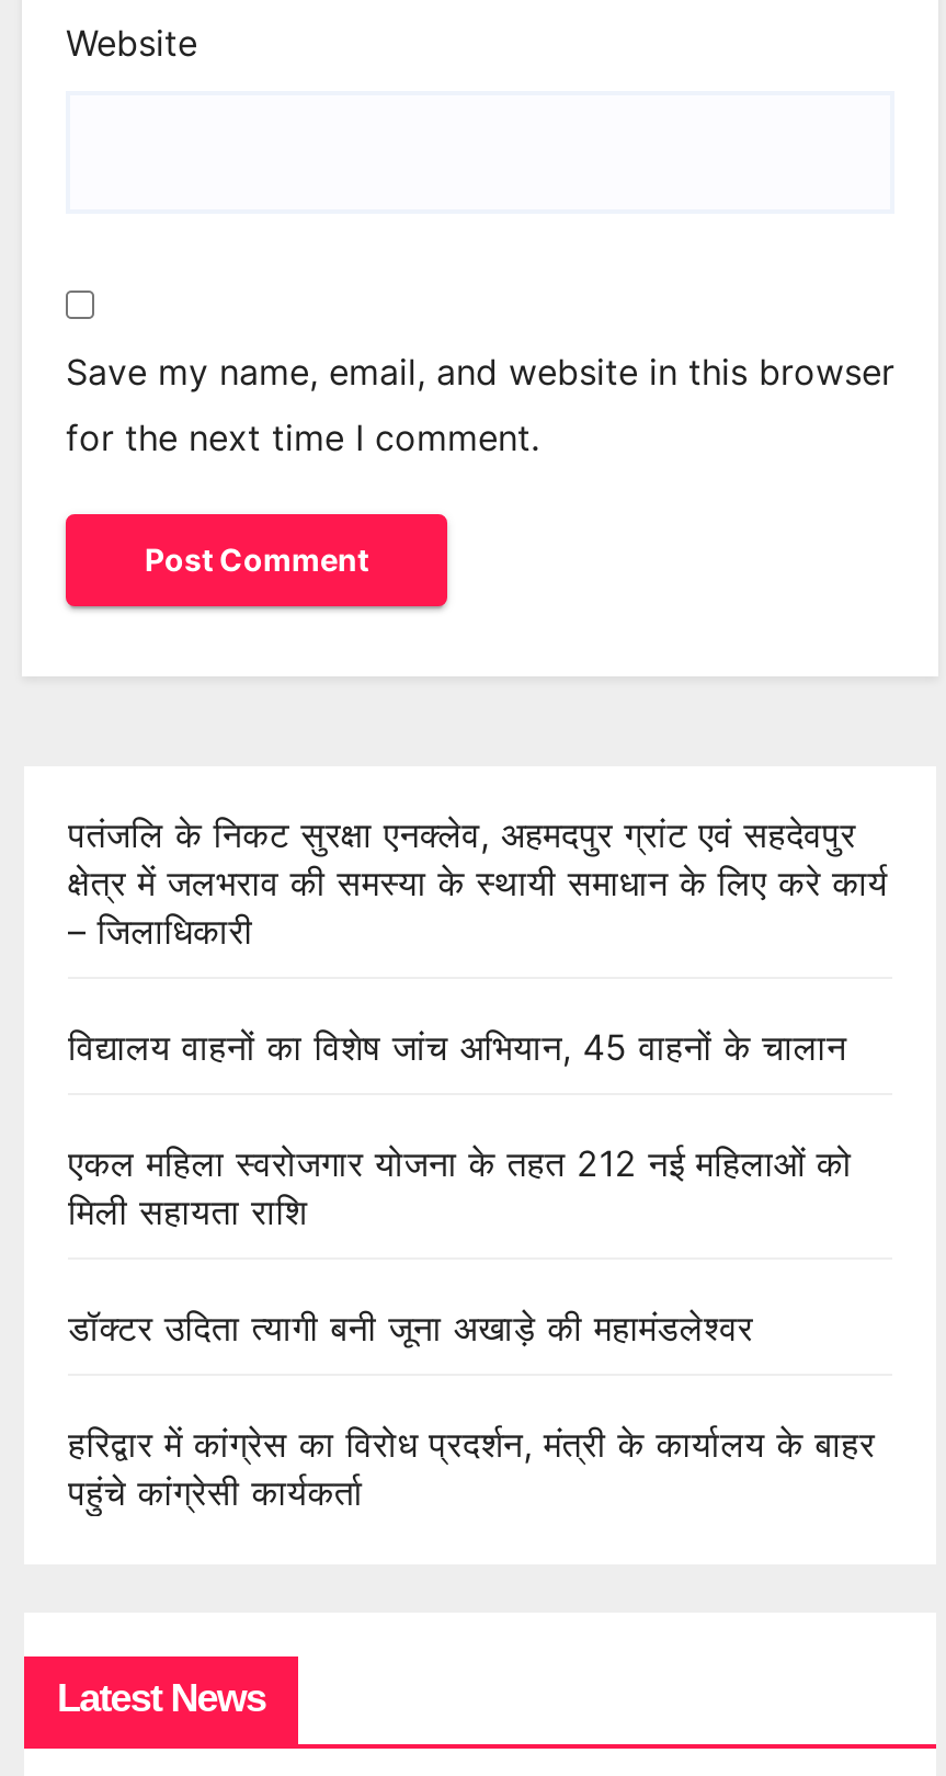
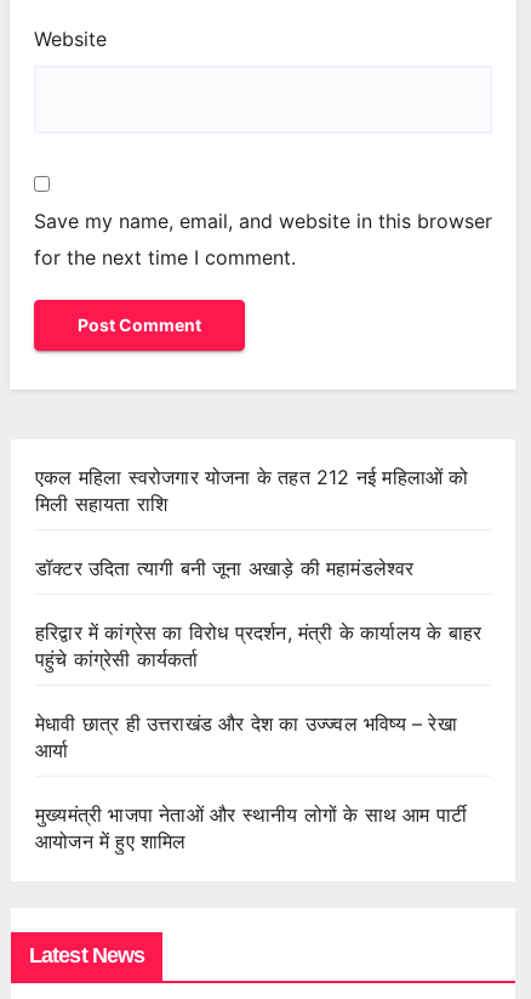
[68,811,888,1068] पतंजलि के निकट सुरक्षा एनक्लेव, अहमदपुर ग्रांट एवं सहदेवपुर | क्षेत्र में जलभराव की समस्या के स्थायी समाधान के लिए करे कार्य | – जिलाधिकारी | विद्यालय वाहनों का विशेष जांच अभियान, 45 वाहनों के चालान -> none
moved [68,1140,875,1513] -> [35,464,482,671]: एकल महिला स्वरोजगार योजना के तहत 212 नई महिलाओं को | मिली सहायता राशि | डॉक्टर उदिता त्यागी बनी जूना अखाड़े की महामंडलेश्वर | हरिद्वार में कांग्रेस का विरोध प्रदर्शन, मंत्री के कार्यालय के बाहर | पहुंचे कांग्रेसी कार्यकर्ता
none -> [35,711,467,853] मेधावी छात्र ही उत्तराखंड और देश का उज्ज्वल भविष्य – रेखा | आर्या | मुख्यमंत्री भाजपा नेताओं और स्थानीय लोगों के साथ आम पार्टी | आयोजन में हुए शामिल

